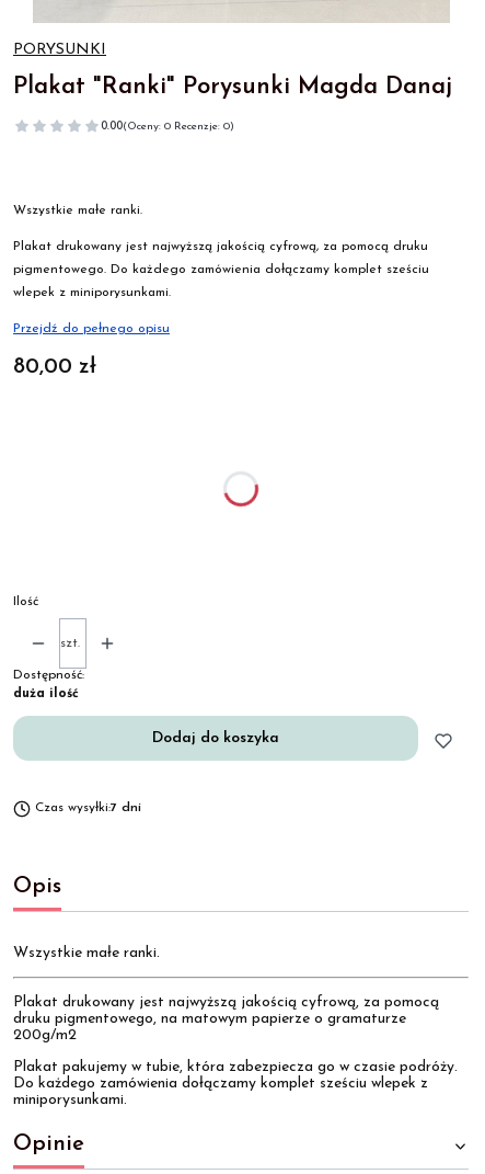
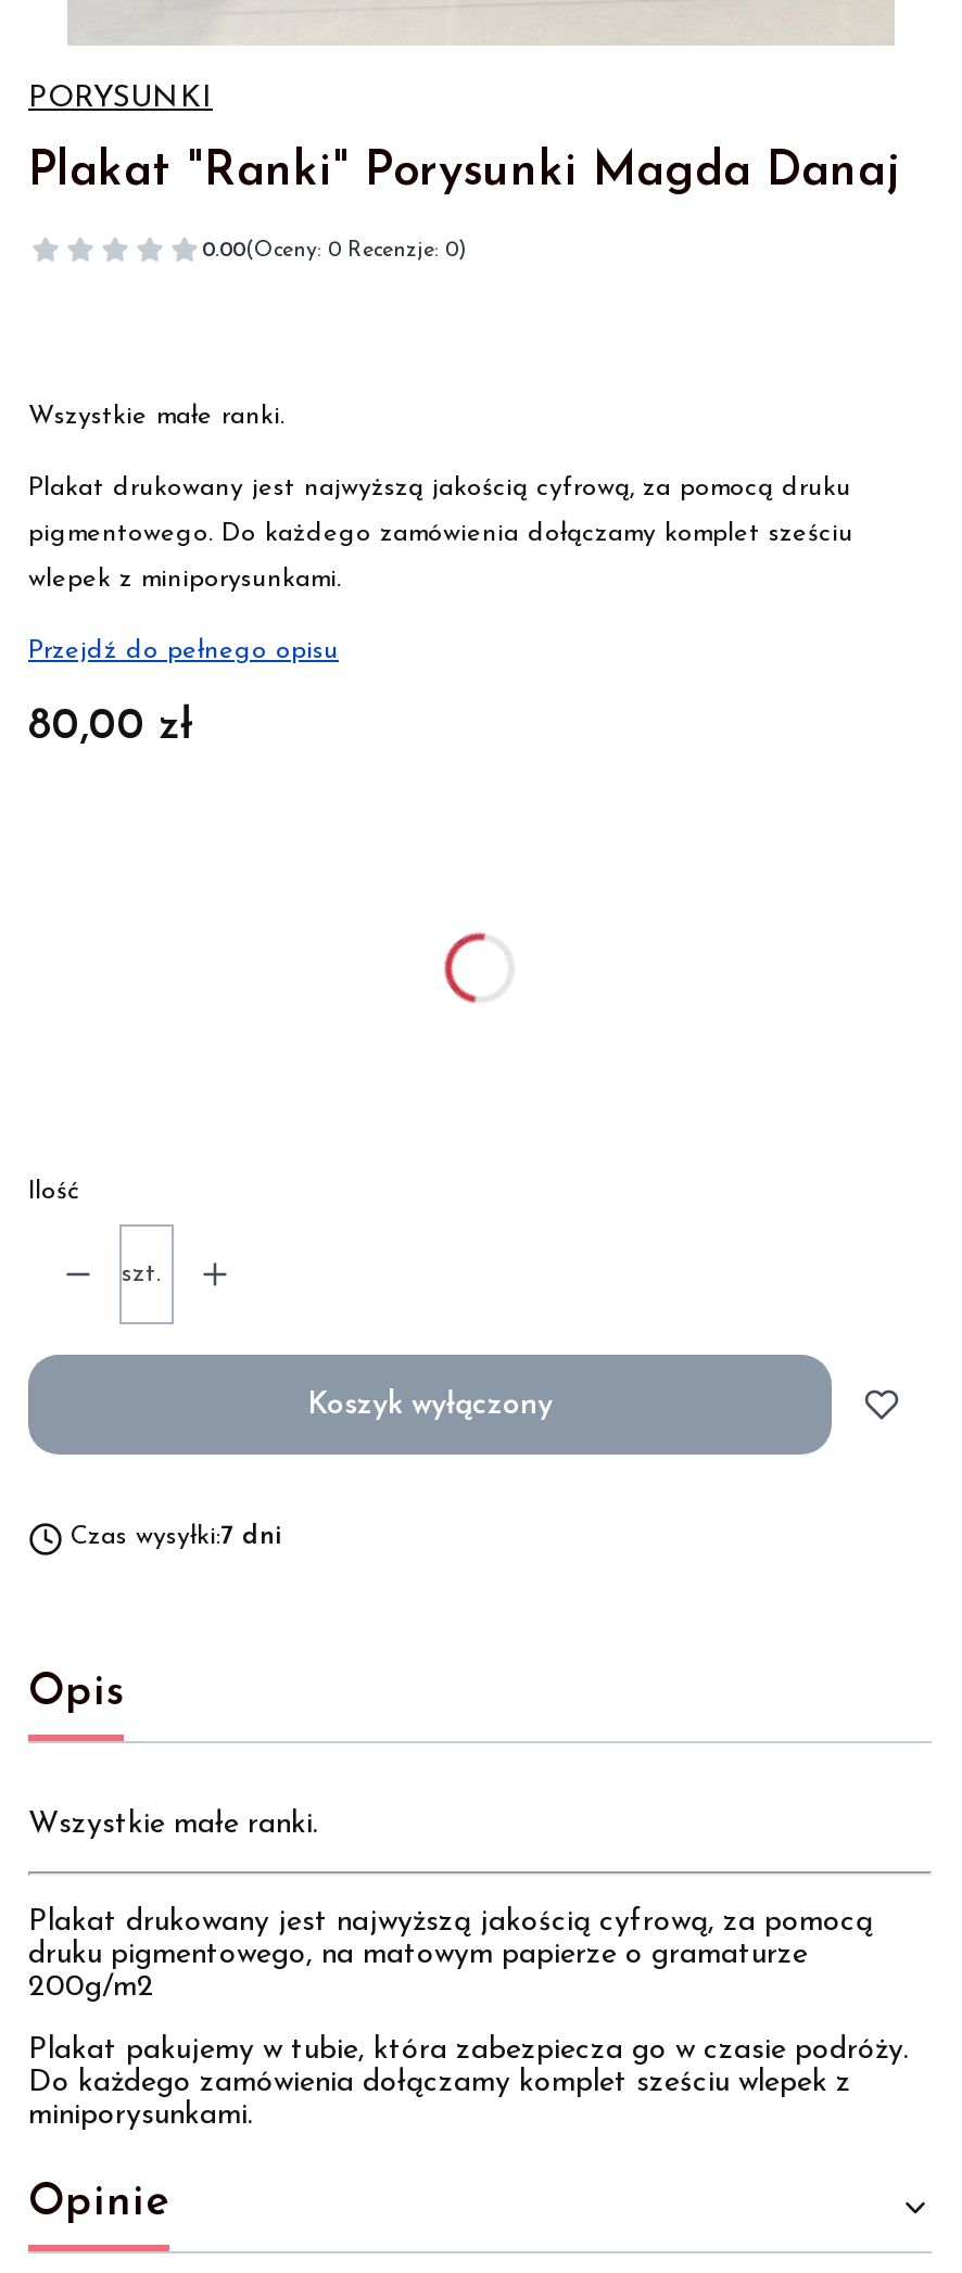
[223,471,259,508] [image] -> [443,931,515,1003] [image]
[13,669,279,746] Dostępność: | duża ilość | Dodaj do koszyka -> [307,1388,553,1421] Koszyk wyłączony

